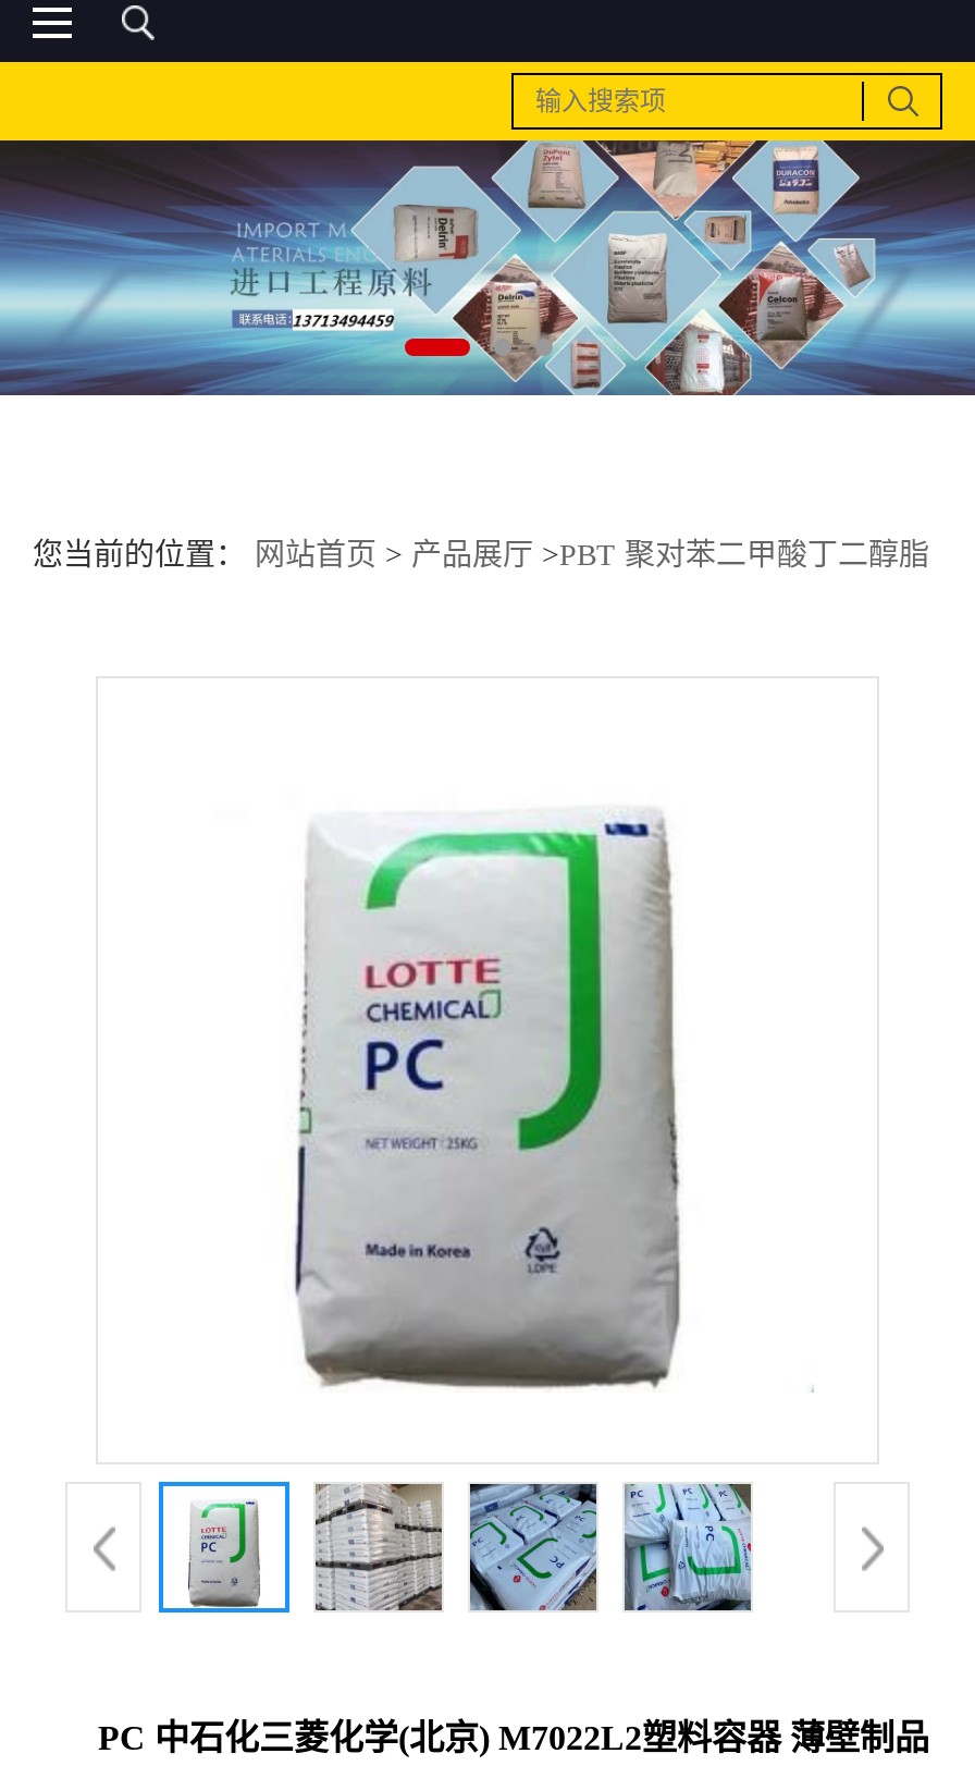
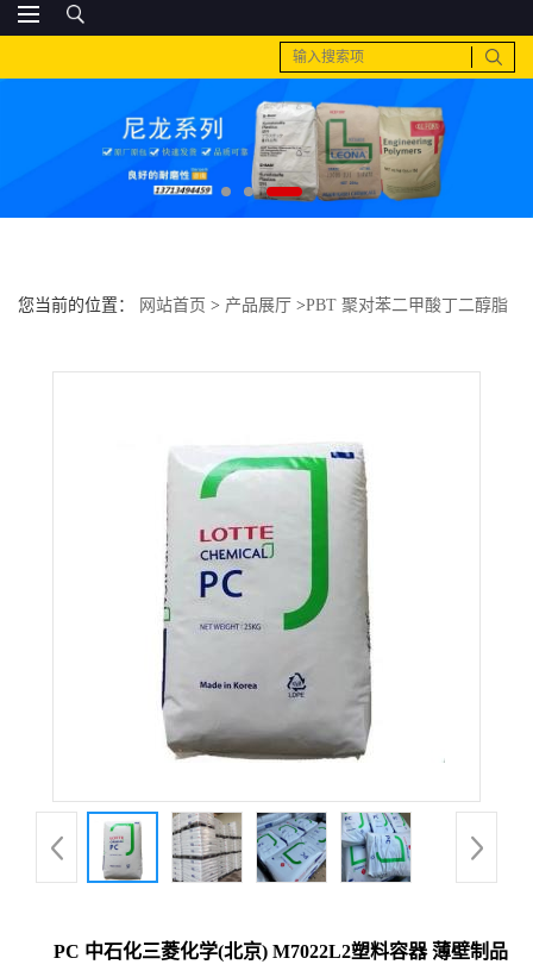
[7,138,968,397] [image] -> [4,77,529,219] [image]

